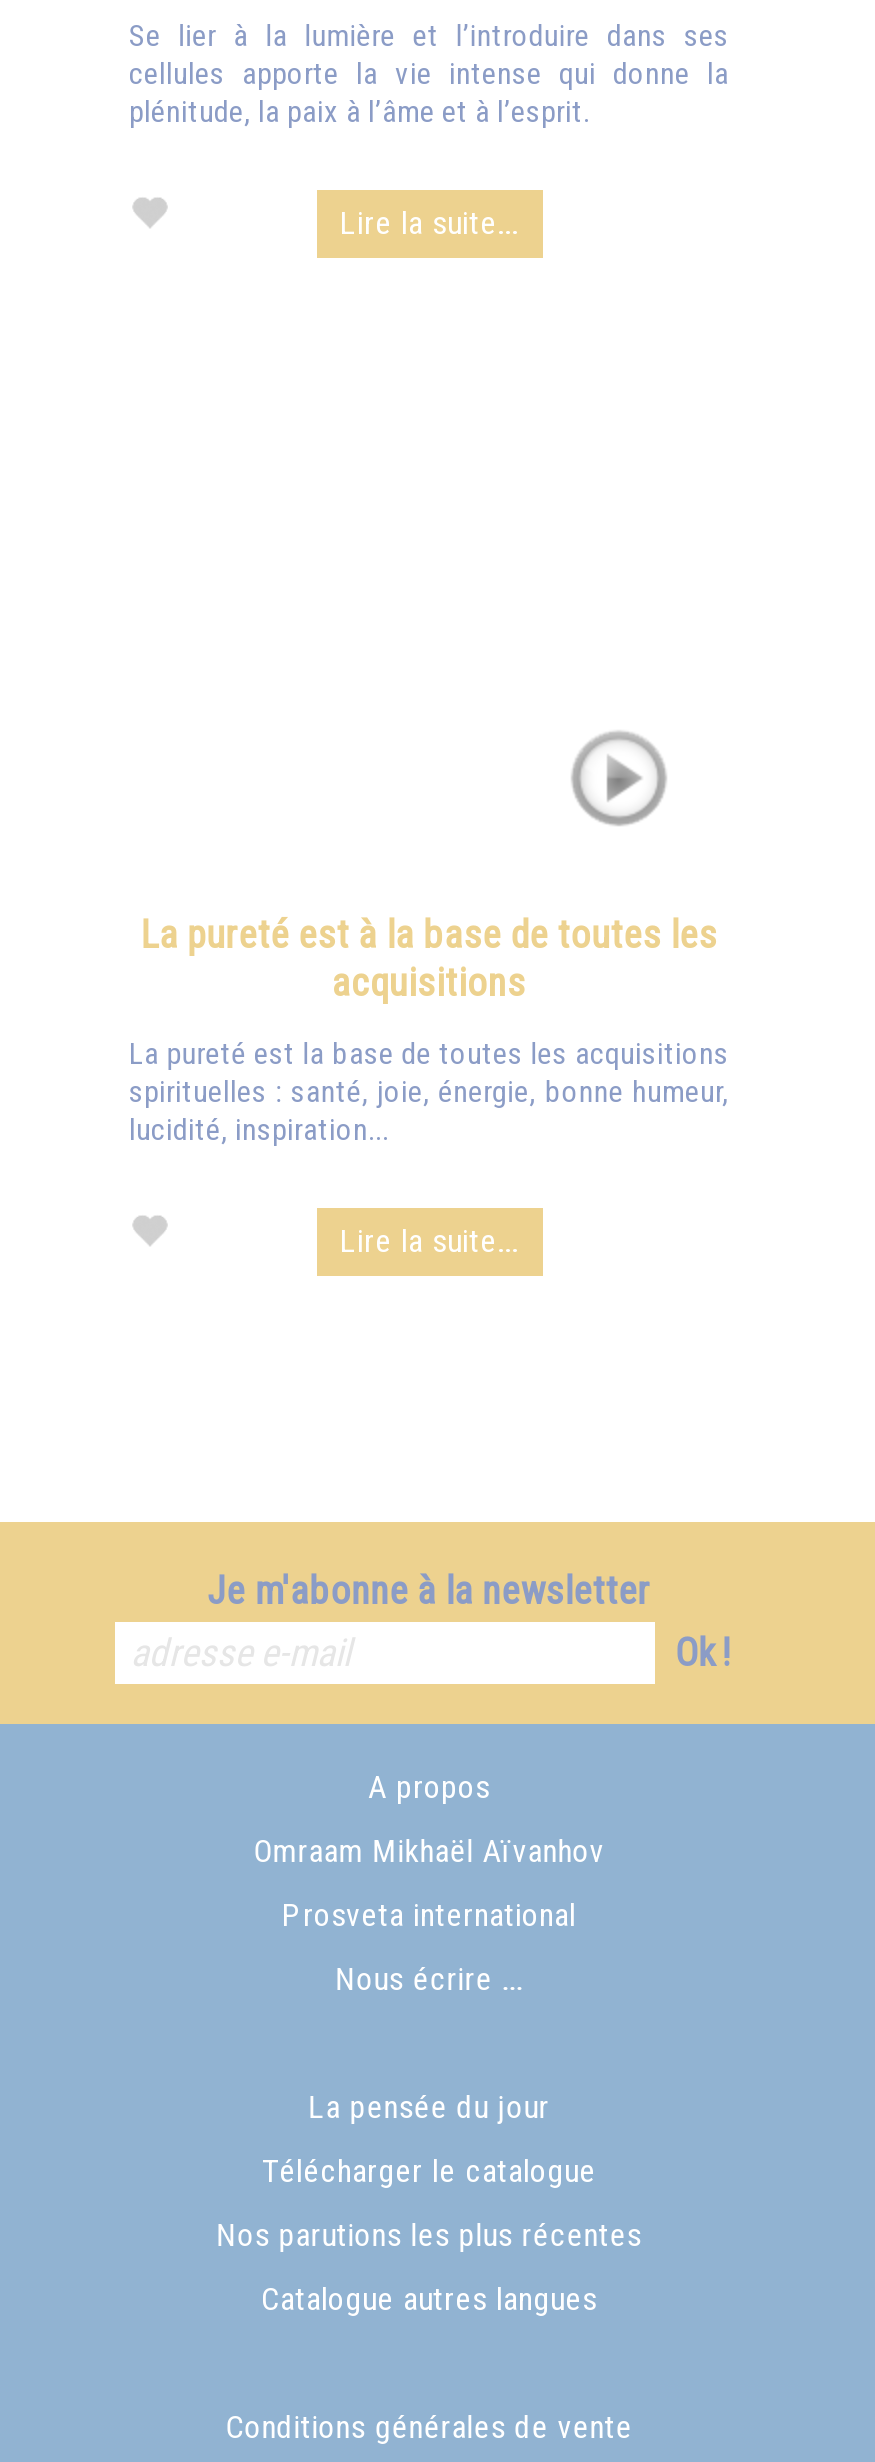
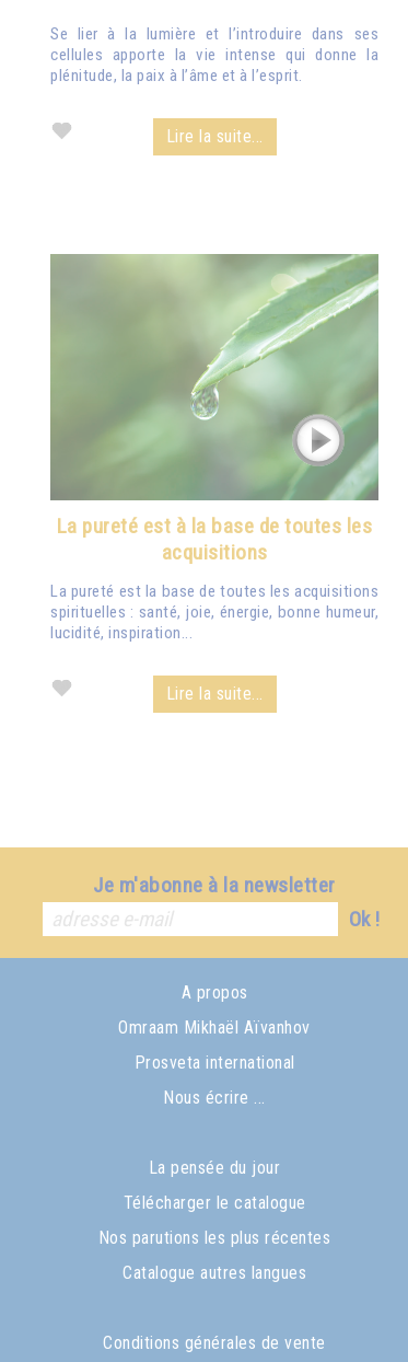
none -> [49,253,380,501] [image]

